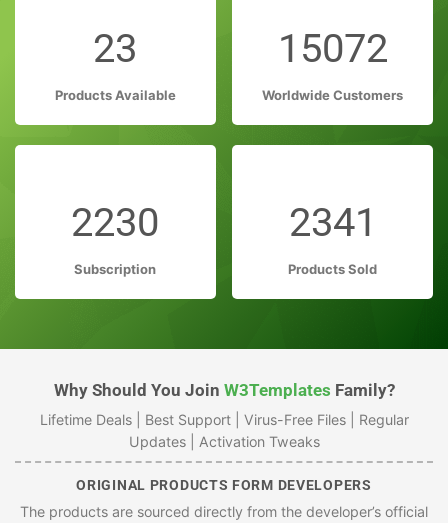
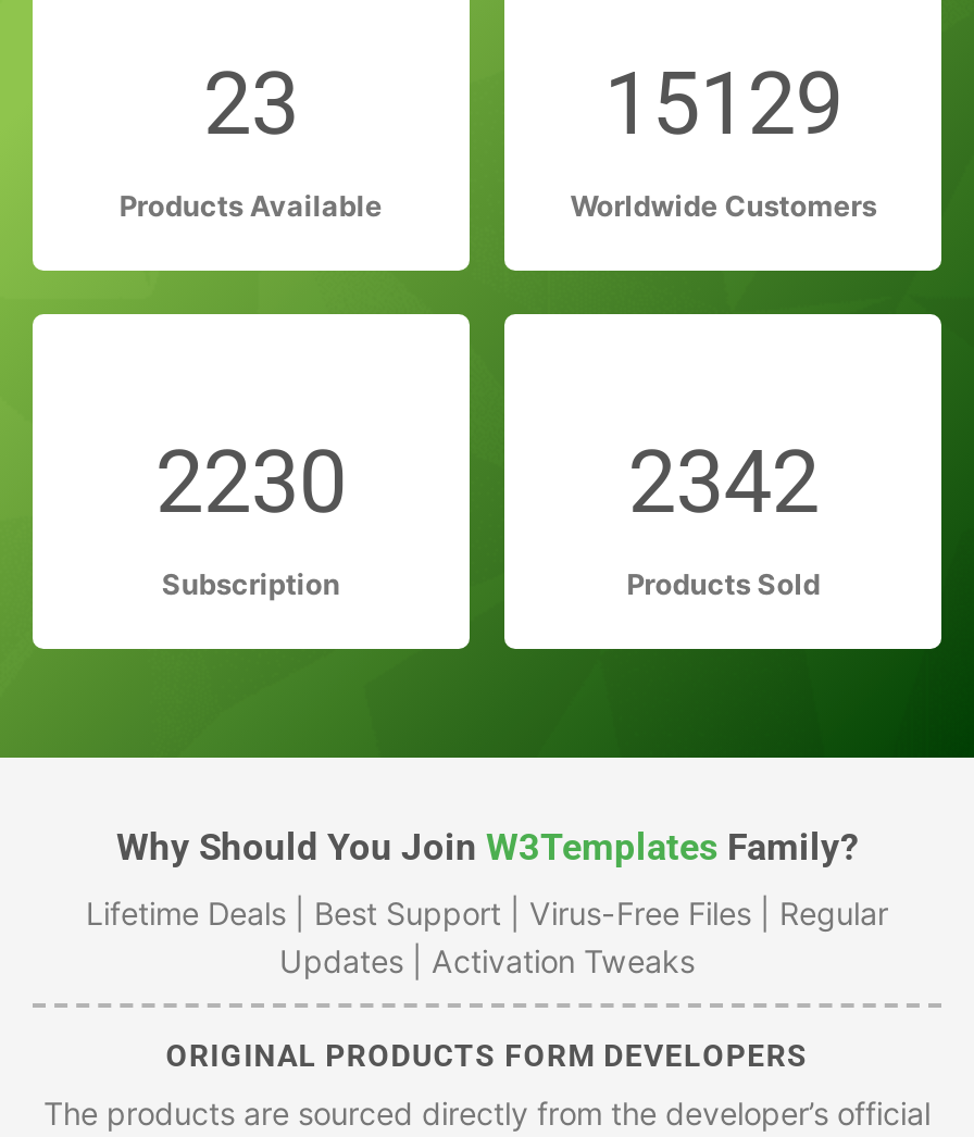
[278,24,388,71] 15072 -> [604,53,843,155] 15129
[289,198,377,245] 2341 -> [628,432,819,534] 2342

